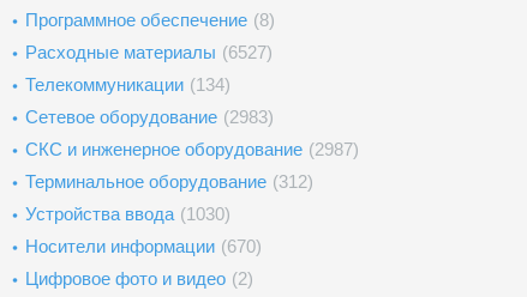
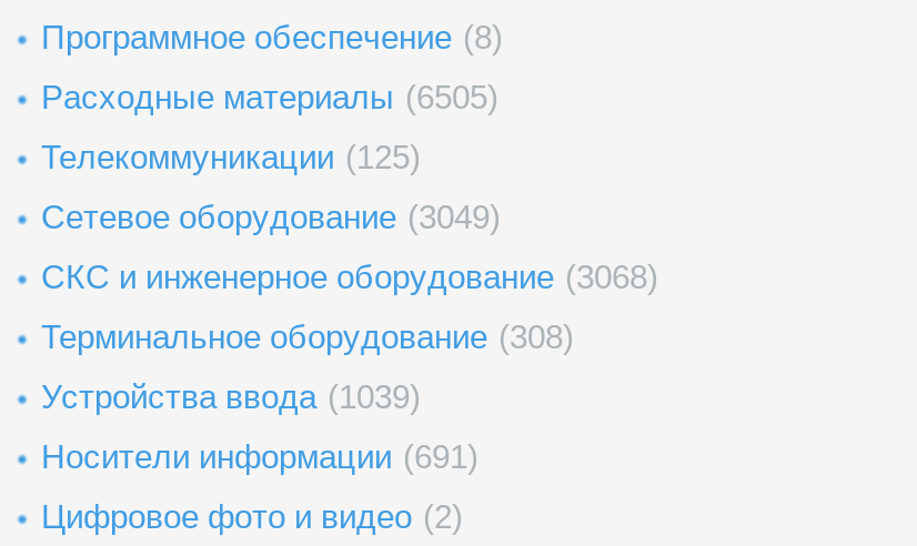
[25,42,273,62] Расходные материалы (6527) -> [41,78,498,115] Расходные материалы (6505)
[25,74,230,95] Телекоммуникации (134) -> [41,138,421,175] Телекоммуникации (125)
[25,107,274,127] Сетевое оборудование (2983) -> [41,198,501,235] Сетевое оборудование (3049)
[25,139,359,159] СКС и инженерное оборудование (2987) -> [41,257,658,295] СКС и инженерное оборудование (3068)
[25,171,313,192] Терминальное оборудование (312) -> [41,317,574,355] Терминальное оборудование (308)
[25,204,230,224] Устройства ввода (1030) -> [41,377,421,415] Устройства ввода (1039)
[25,236,262,256] Носители информации (670) -> [41,437,478,475] Носители информации (691)

